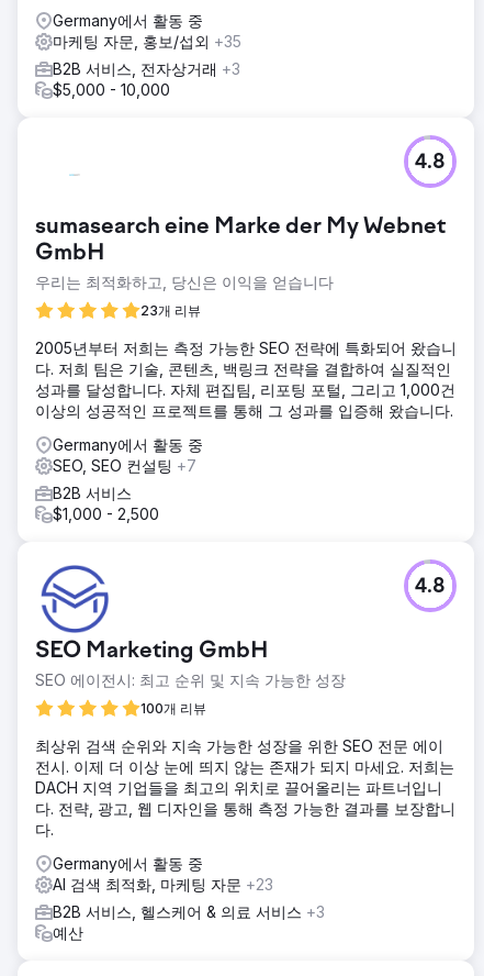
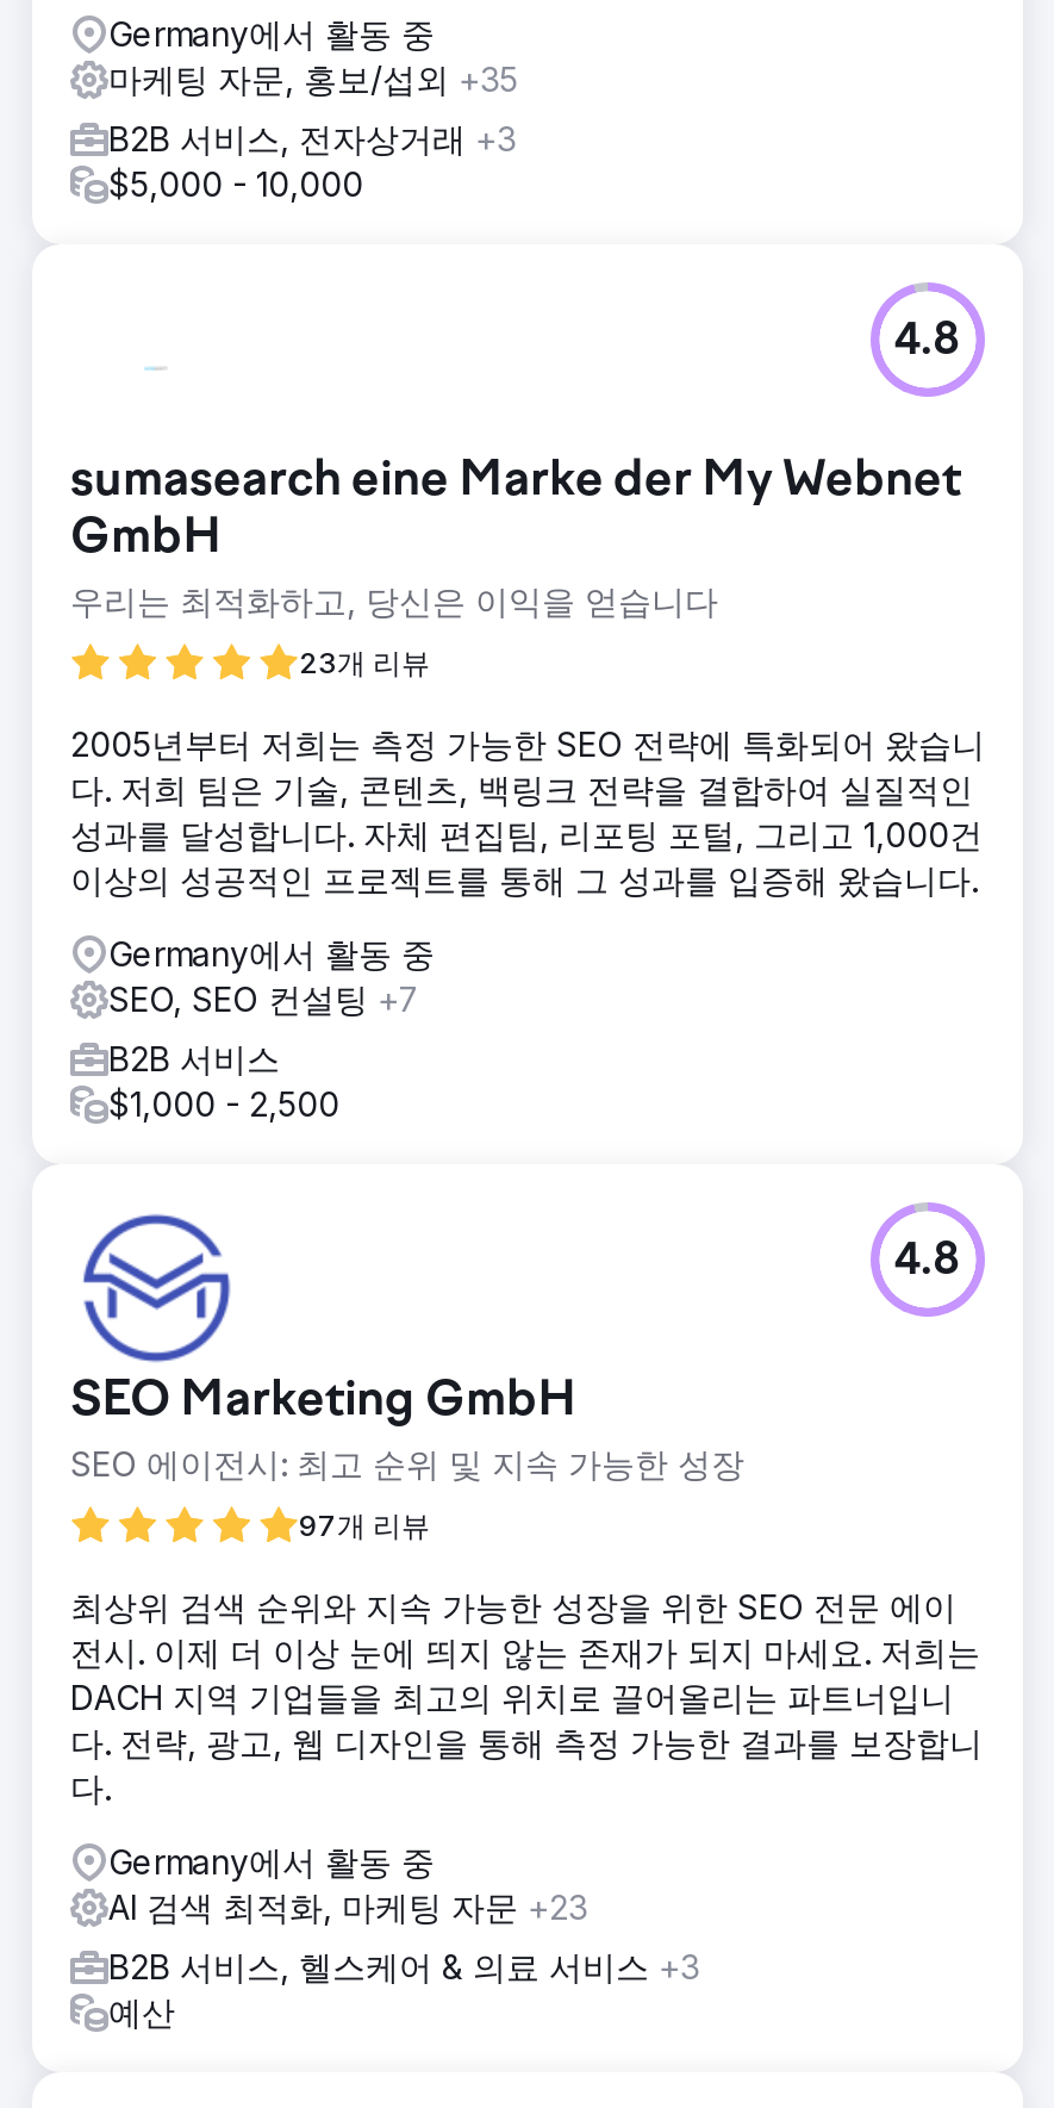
[140,700,206,716] 100개 리뷰 -> [299,1506,430,1542] 97개 리뷰

